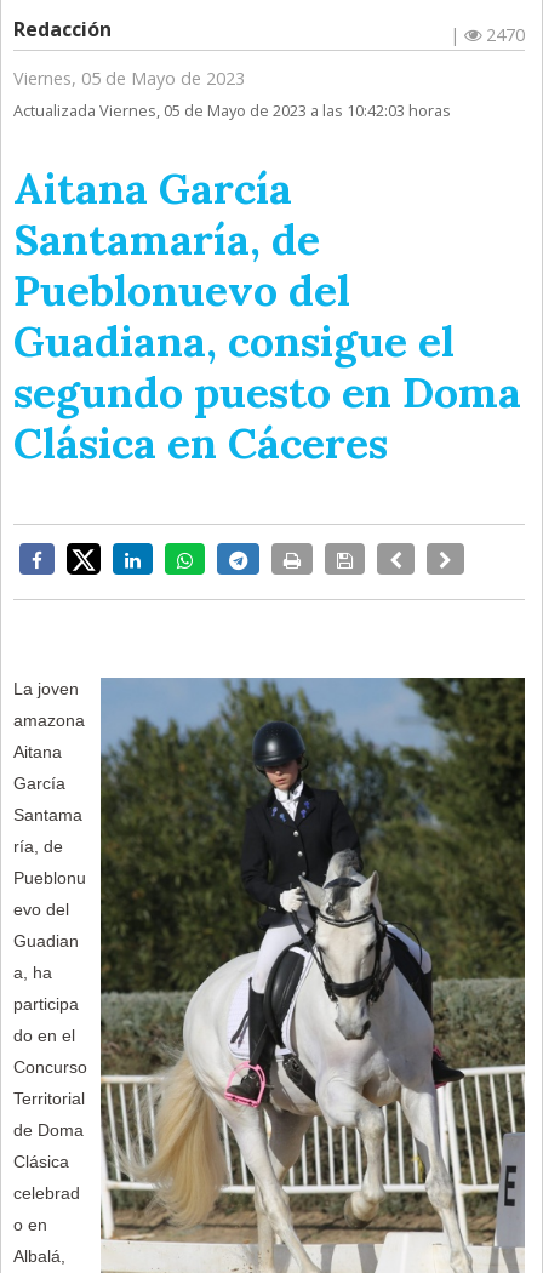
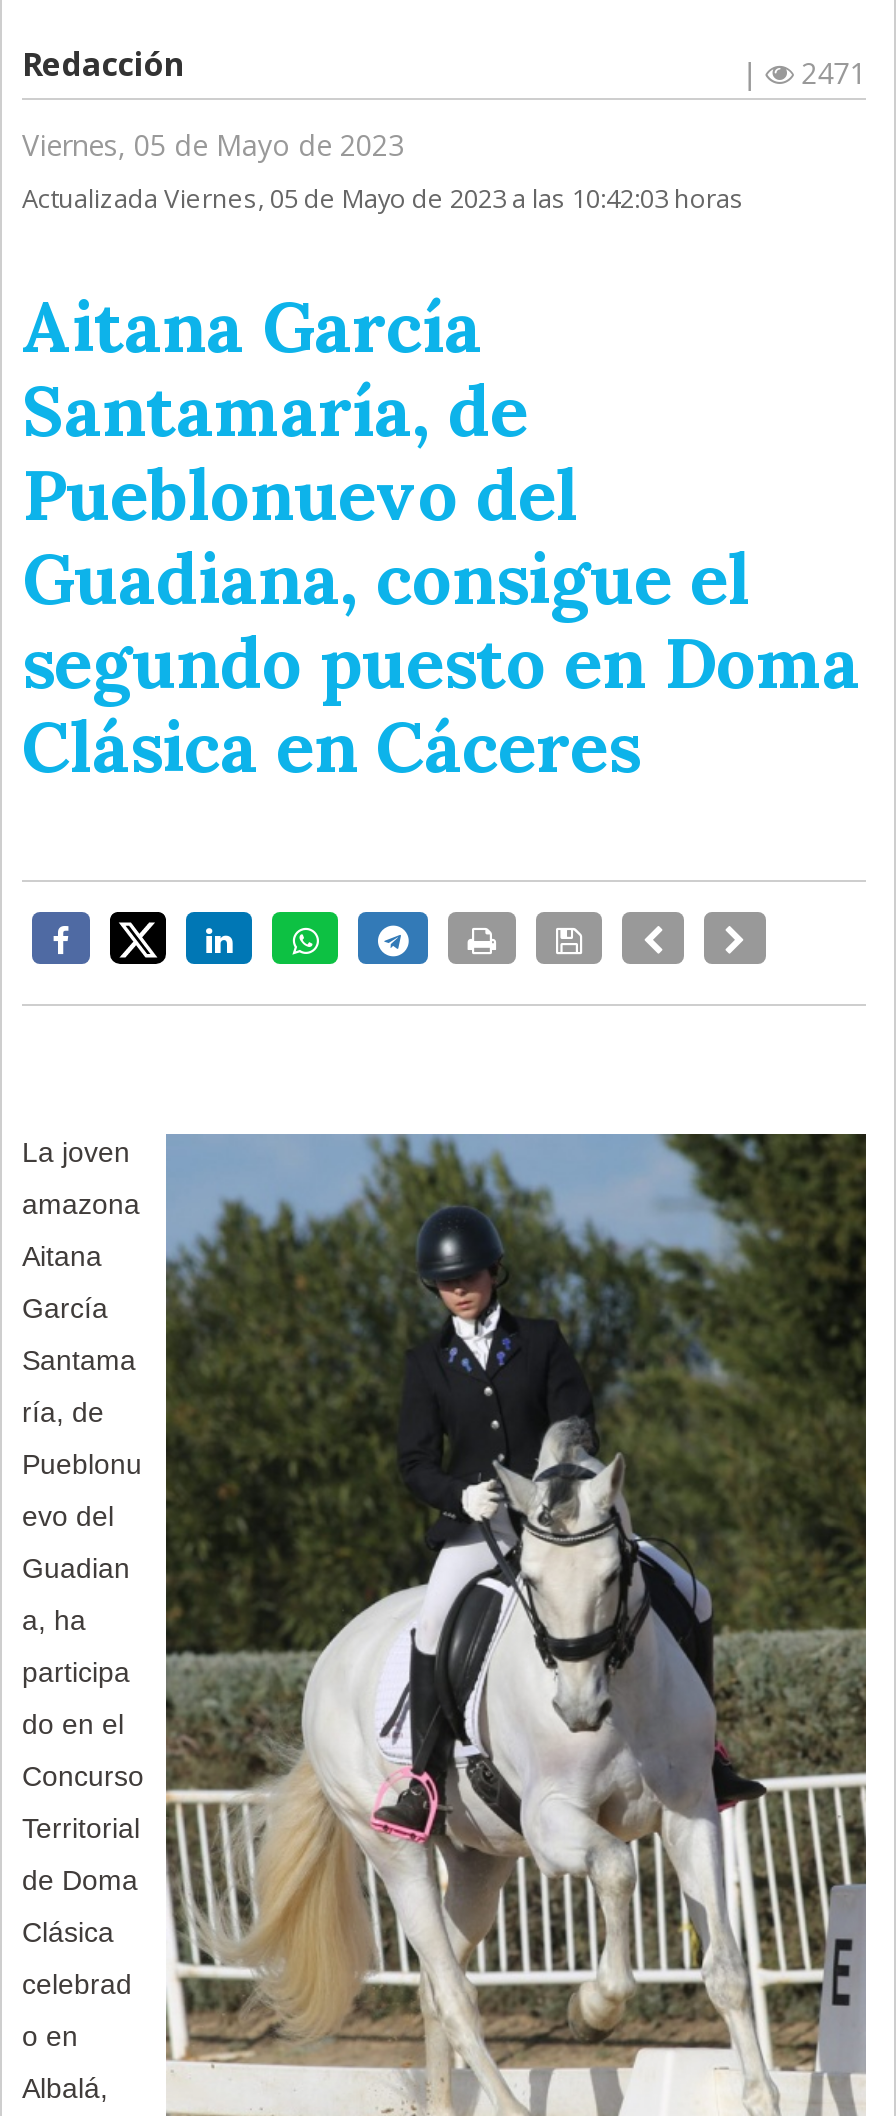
[481,23,524,46] 2470 -> [793,53,865,91] 2471

